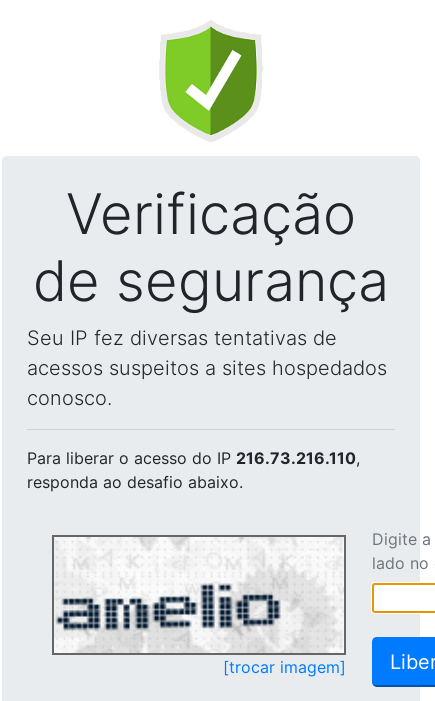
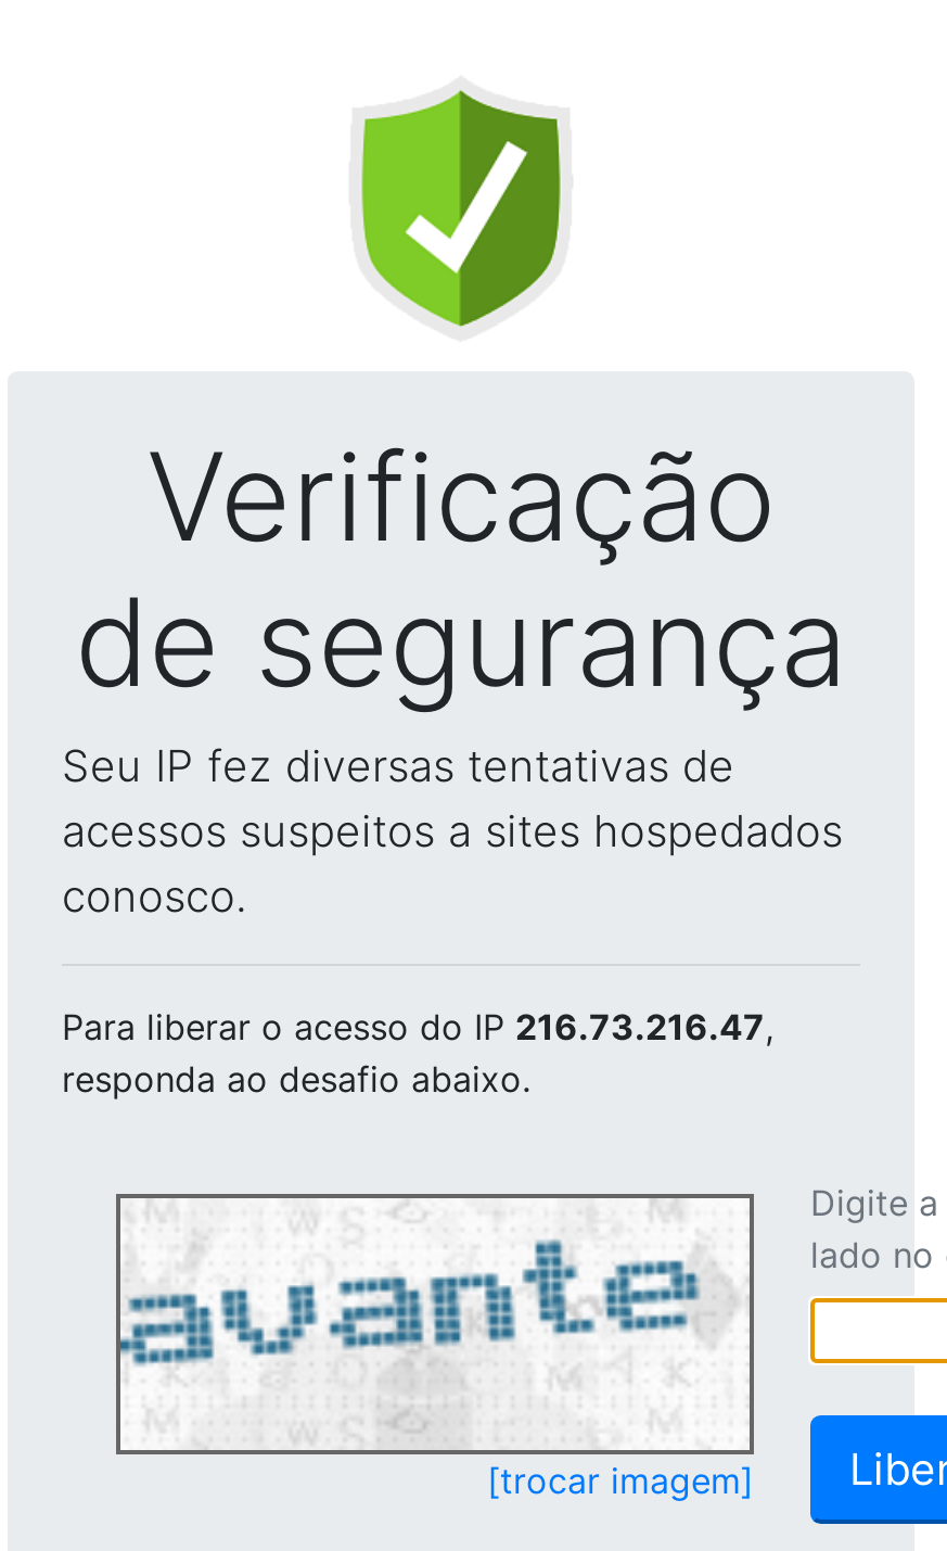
[27,448,360,468] Para liberar o acesso do IP 216.73.216.110, -> [62,1005,773,1048] Para liberar o acesso do IP 216.73.216.47,
[54,557,331,650] [image] -> [118,1239,734,1446] [image]

